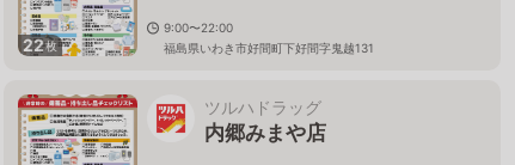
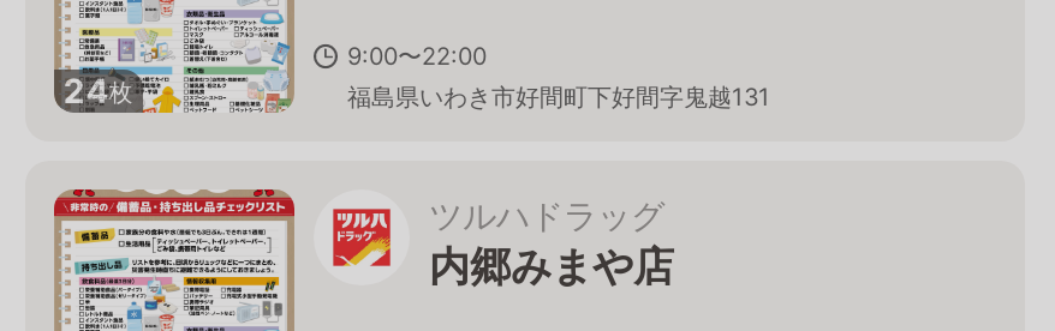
[23,35,57,55] 22枚 -> [63,69,134,110] 24枚

